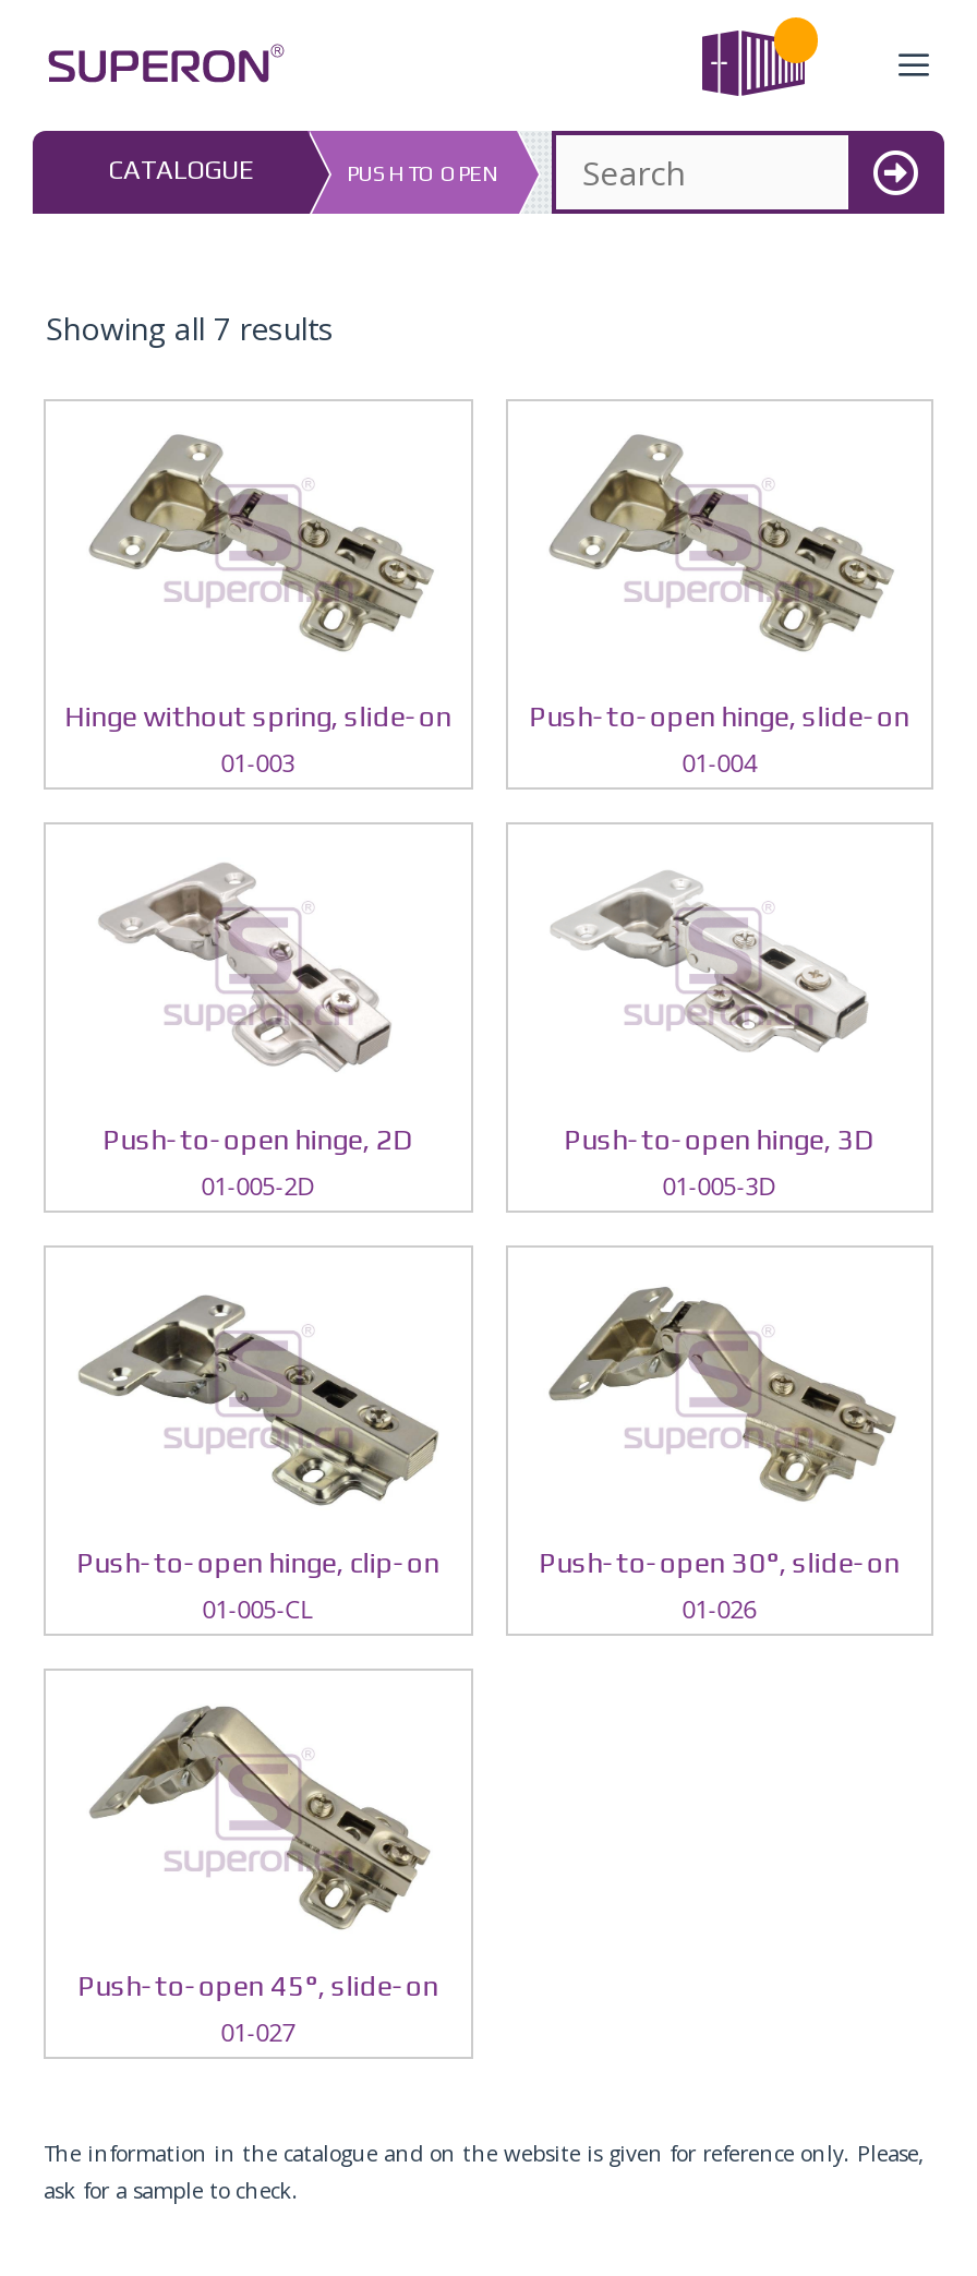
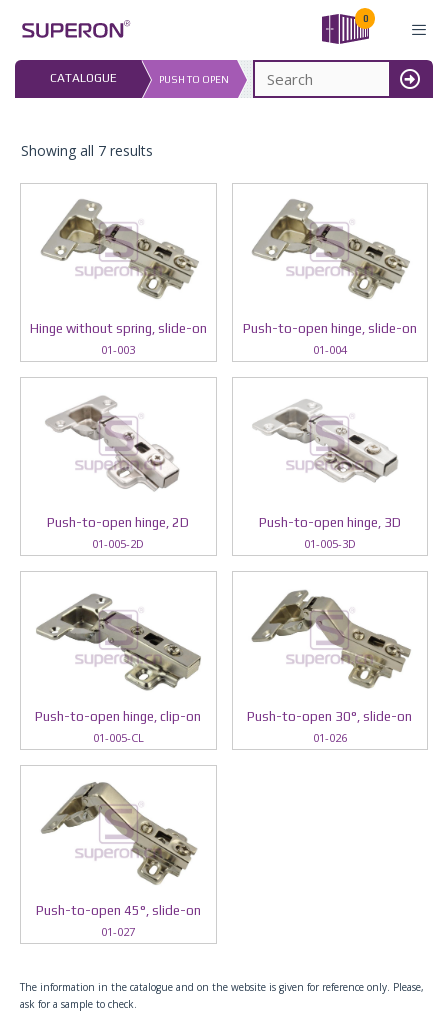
none -> [362,13,367,24] 0

